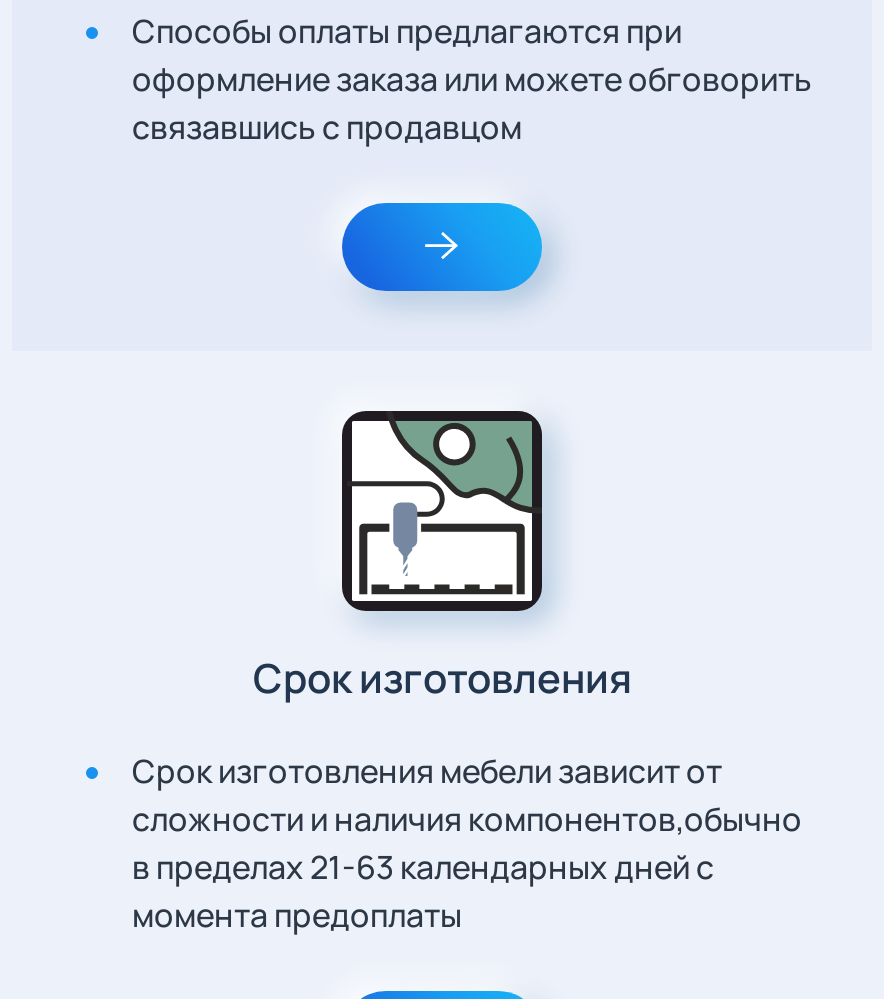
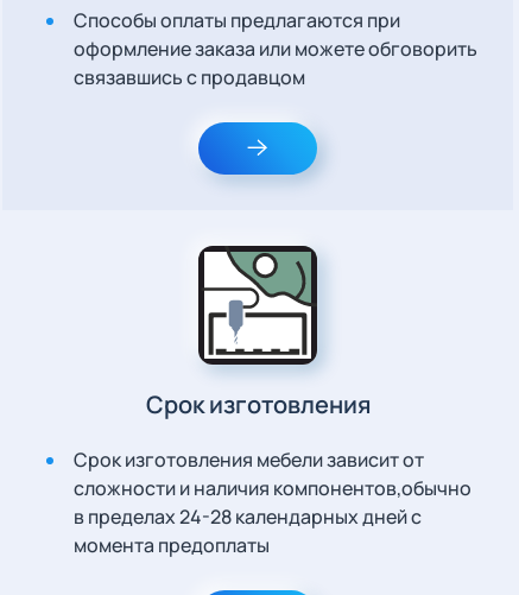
[132,845,714,889] в пределах 21-63 календарных дней с -> [74,503,422,530] в пределах 24-28 календарных дней с

